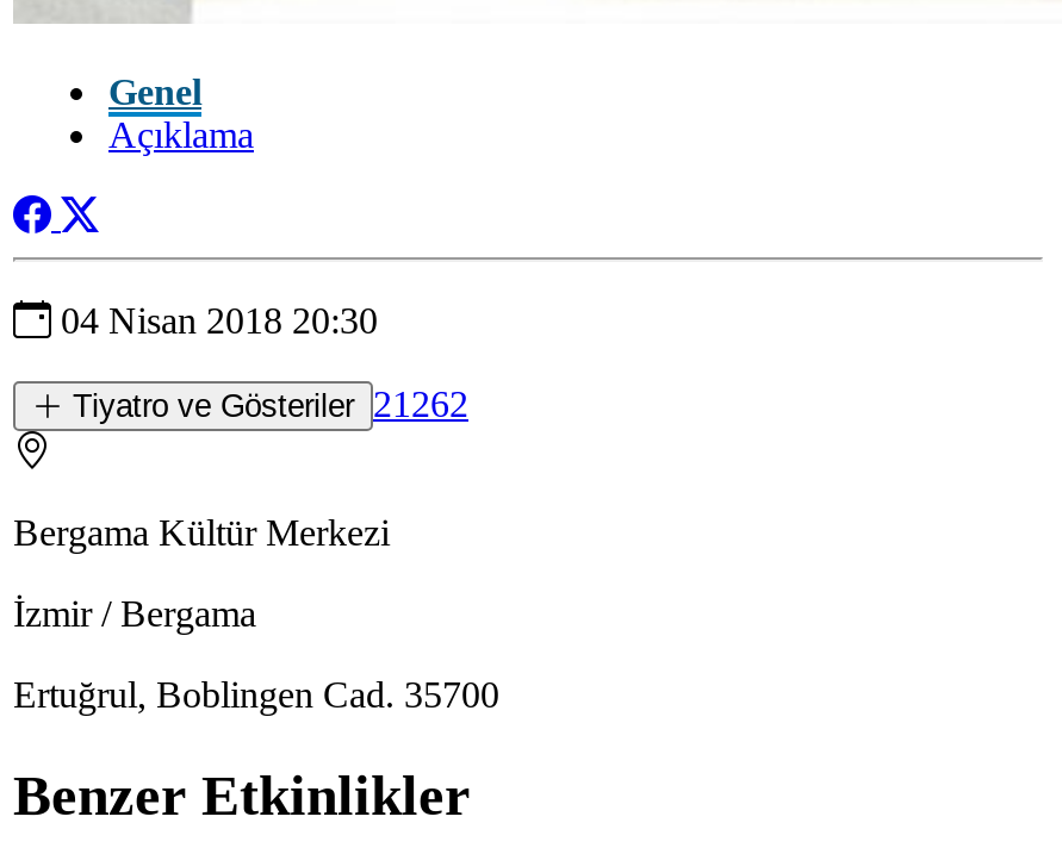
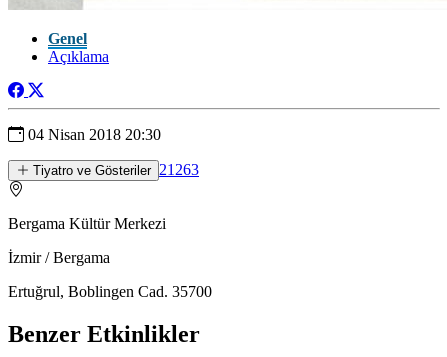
[73,383,468,424] Tiyatro ve Gösteriler 21262 -> [33,161,199,178] Tiyatro ve Gösteriler 21263

